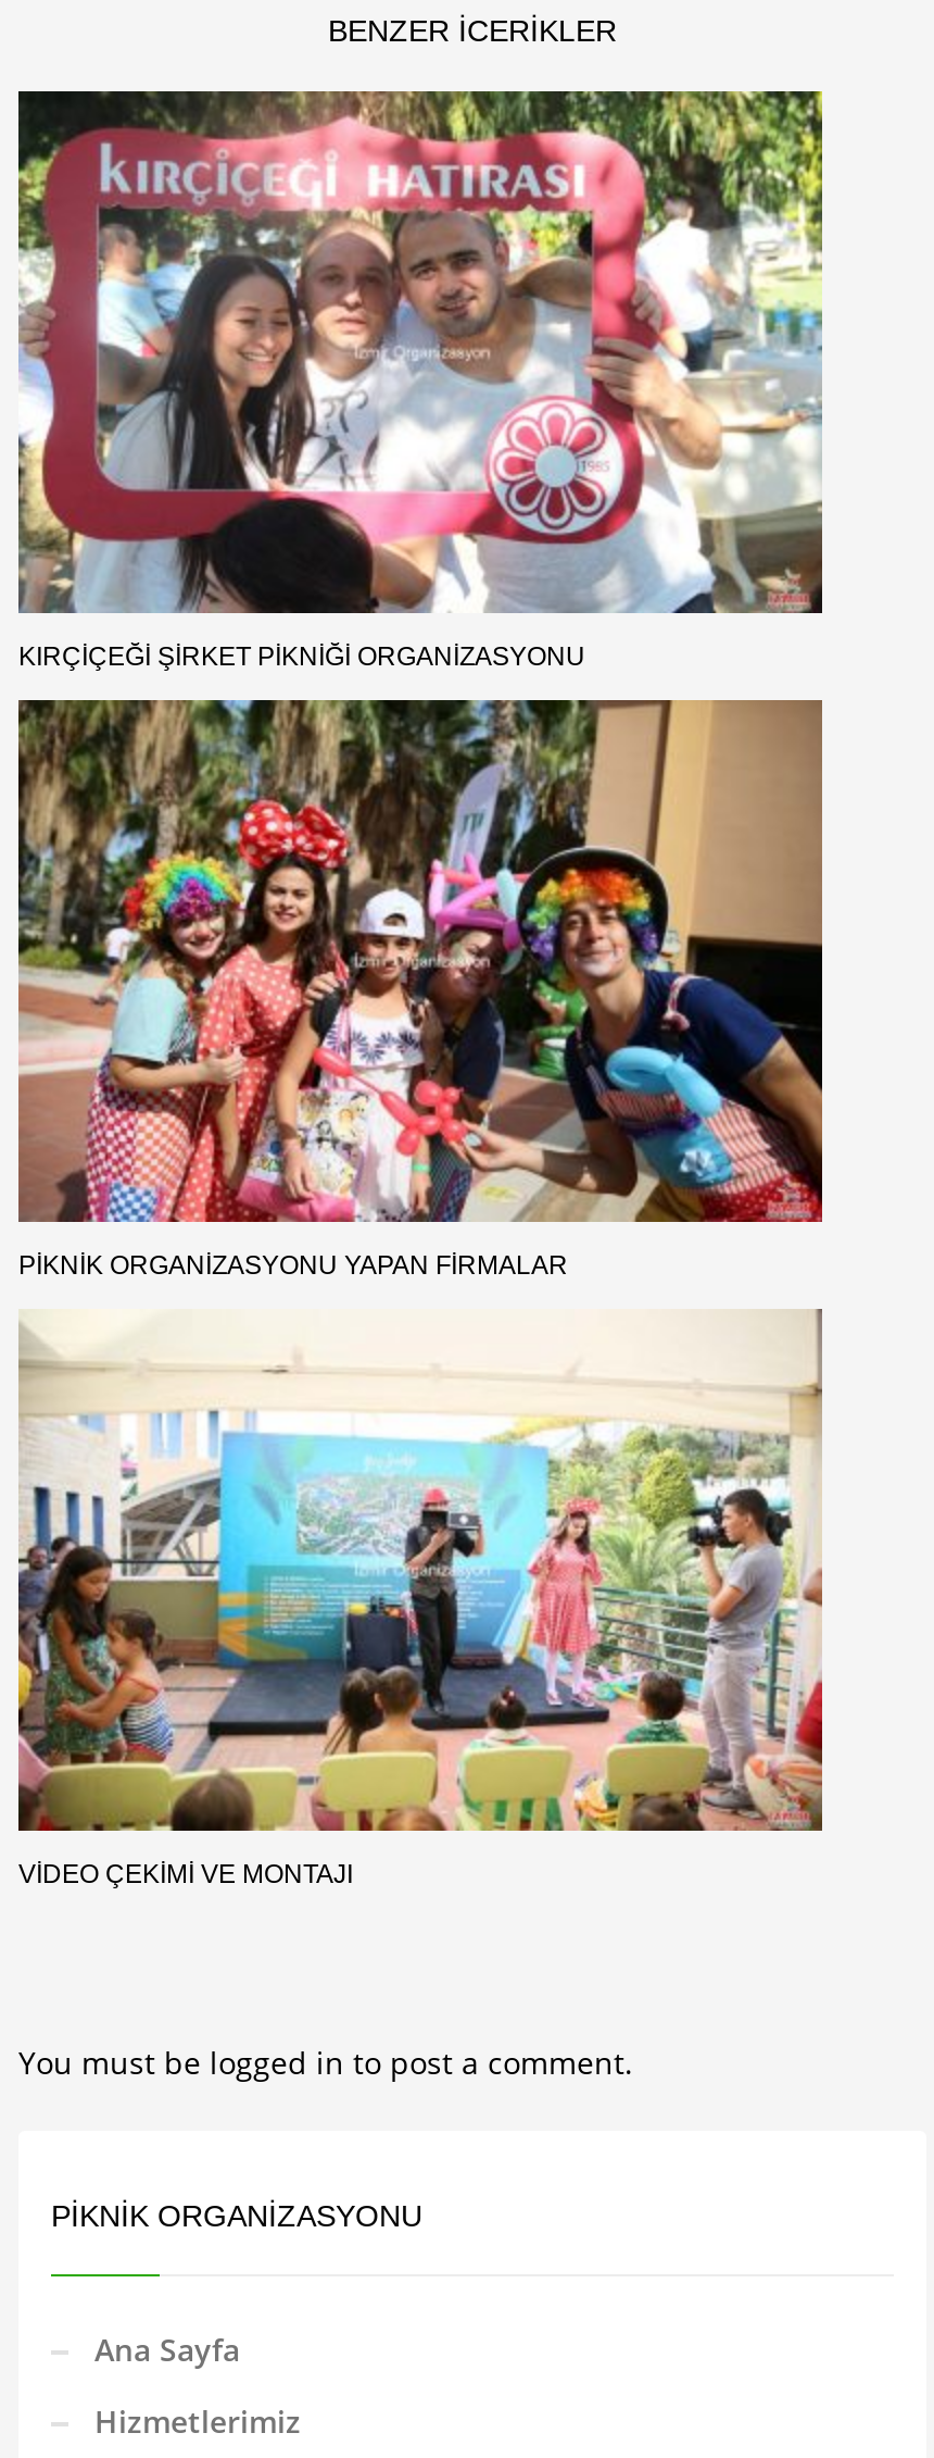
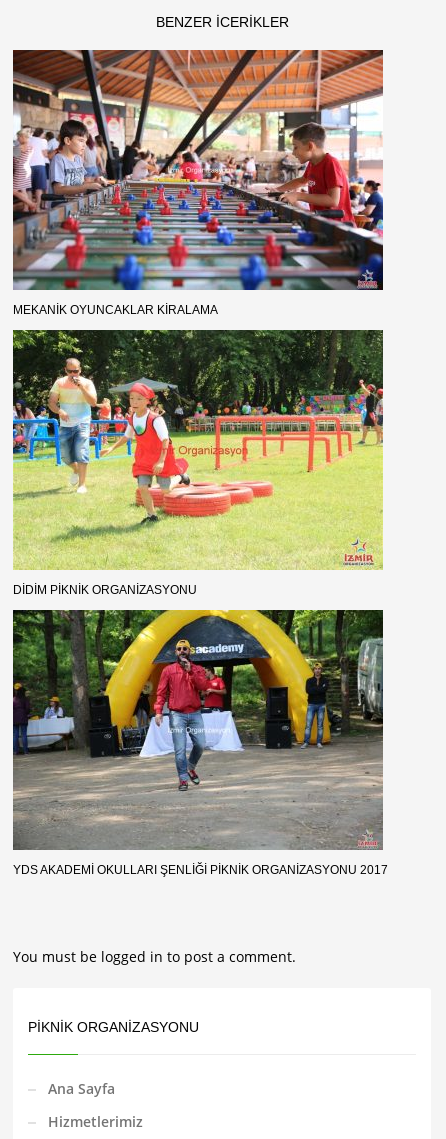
[16,88,824,671] [image] | KIRÇIÇEĞI ŞIRKET PIKNIĞI ORGANIZASYONU -> [12,49,384,317] [image] | MEKANIK OYUNCAKLAR KIRALAMA
[16,699,824,1280] [image] | PIKNIK ORGANIZASYONU YAPAN FIRMALAR -> [12,329,384,597] [image] | DIDIM PIKNIK ORGANIZASYONU
[16,1308,824,1889] [image] | VIDEO ÇEKIMI VE MONTAJI -> [12,609,388,877] [image] | YDS AKADEMI OKULLARI ŞENLIĞI PIKNIK ORGANIZASYONU 2017

